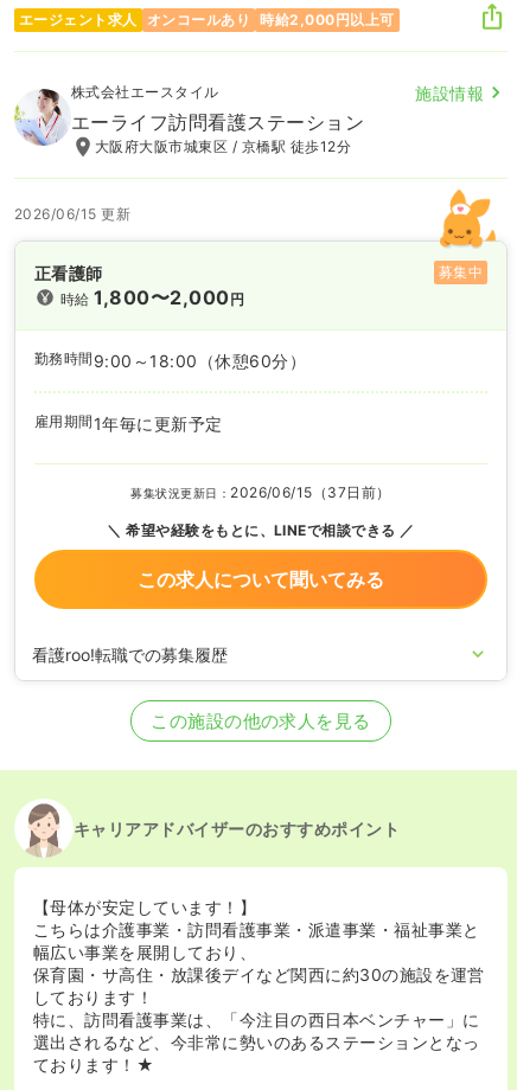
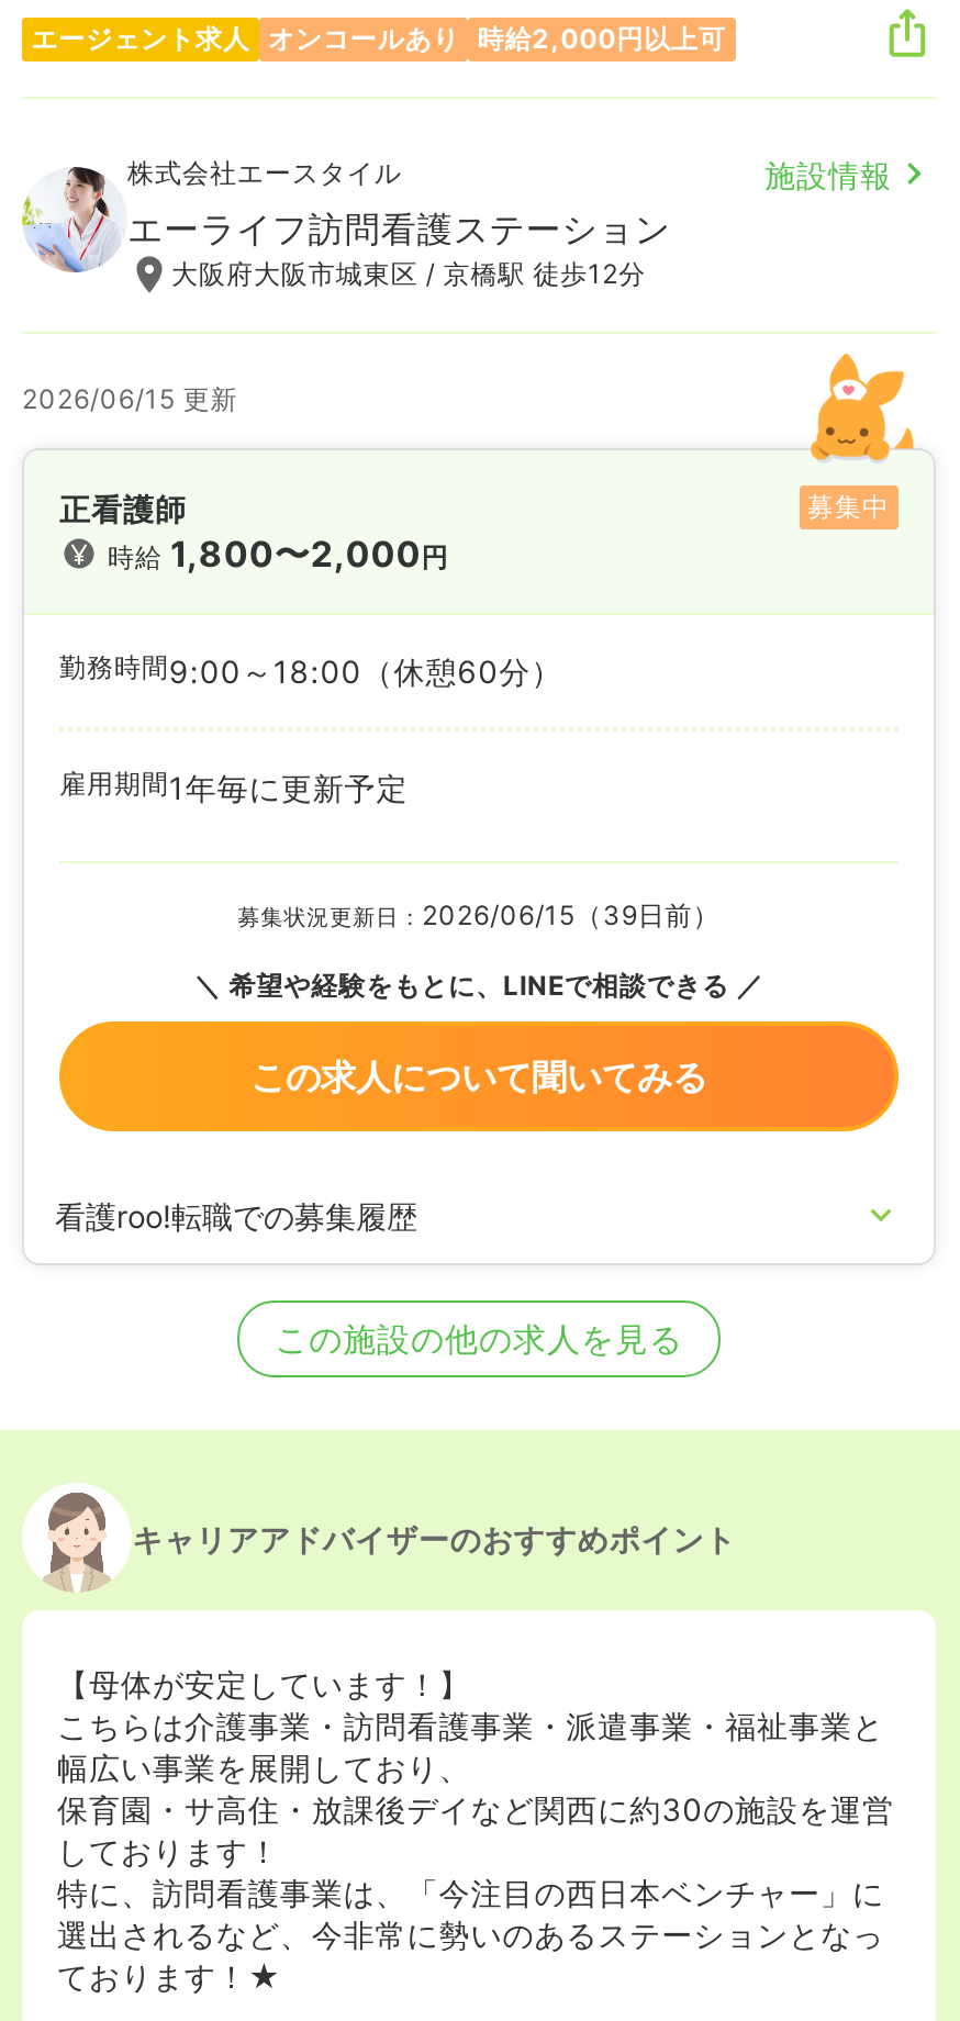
[131,483,391,501] 募集状況更新日：2026/06/15（37日前） -> [238,898,720,931] 募集状況更新日：2026/06/15（39日前）

